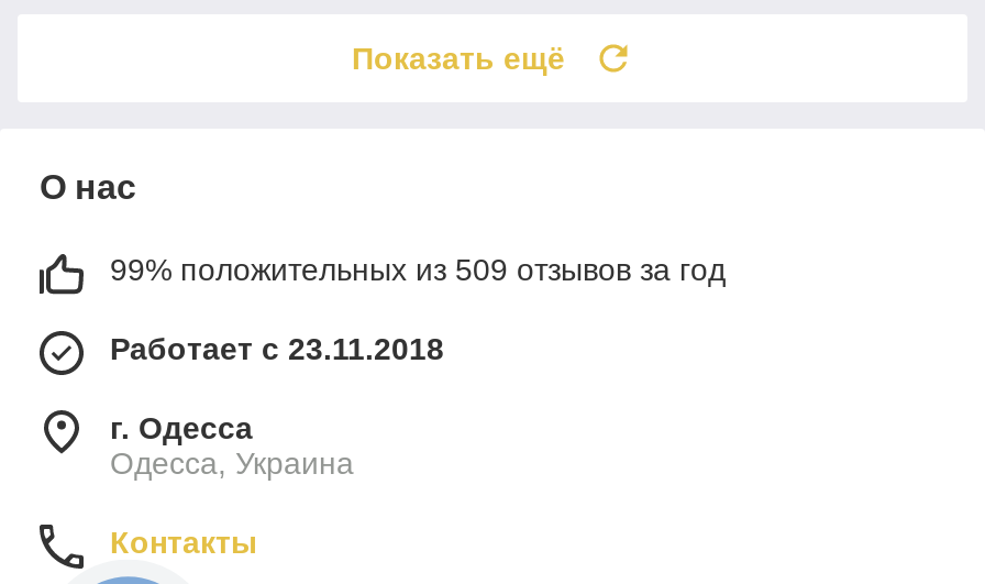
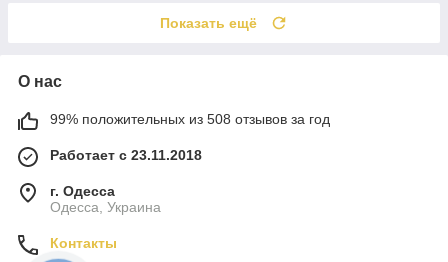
[110,251,726,287] 99% положительных из 509 отзывов за год -> [50,111,330,127] 99% положительных из 508 отзывов за год

